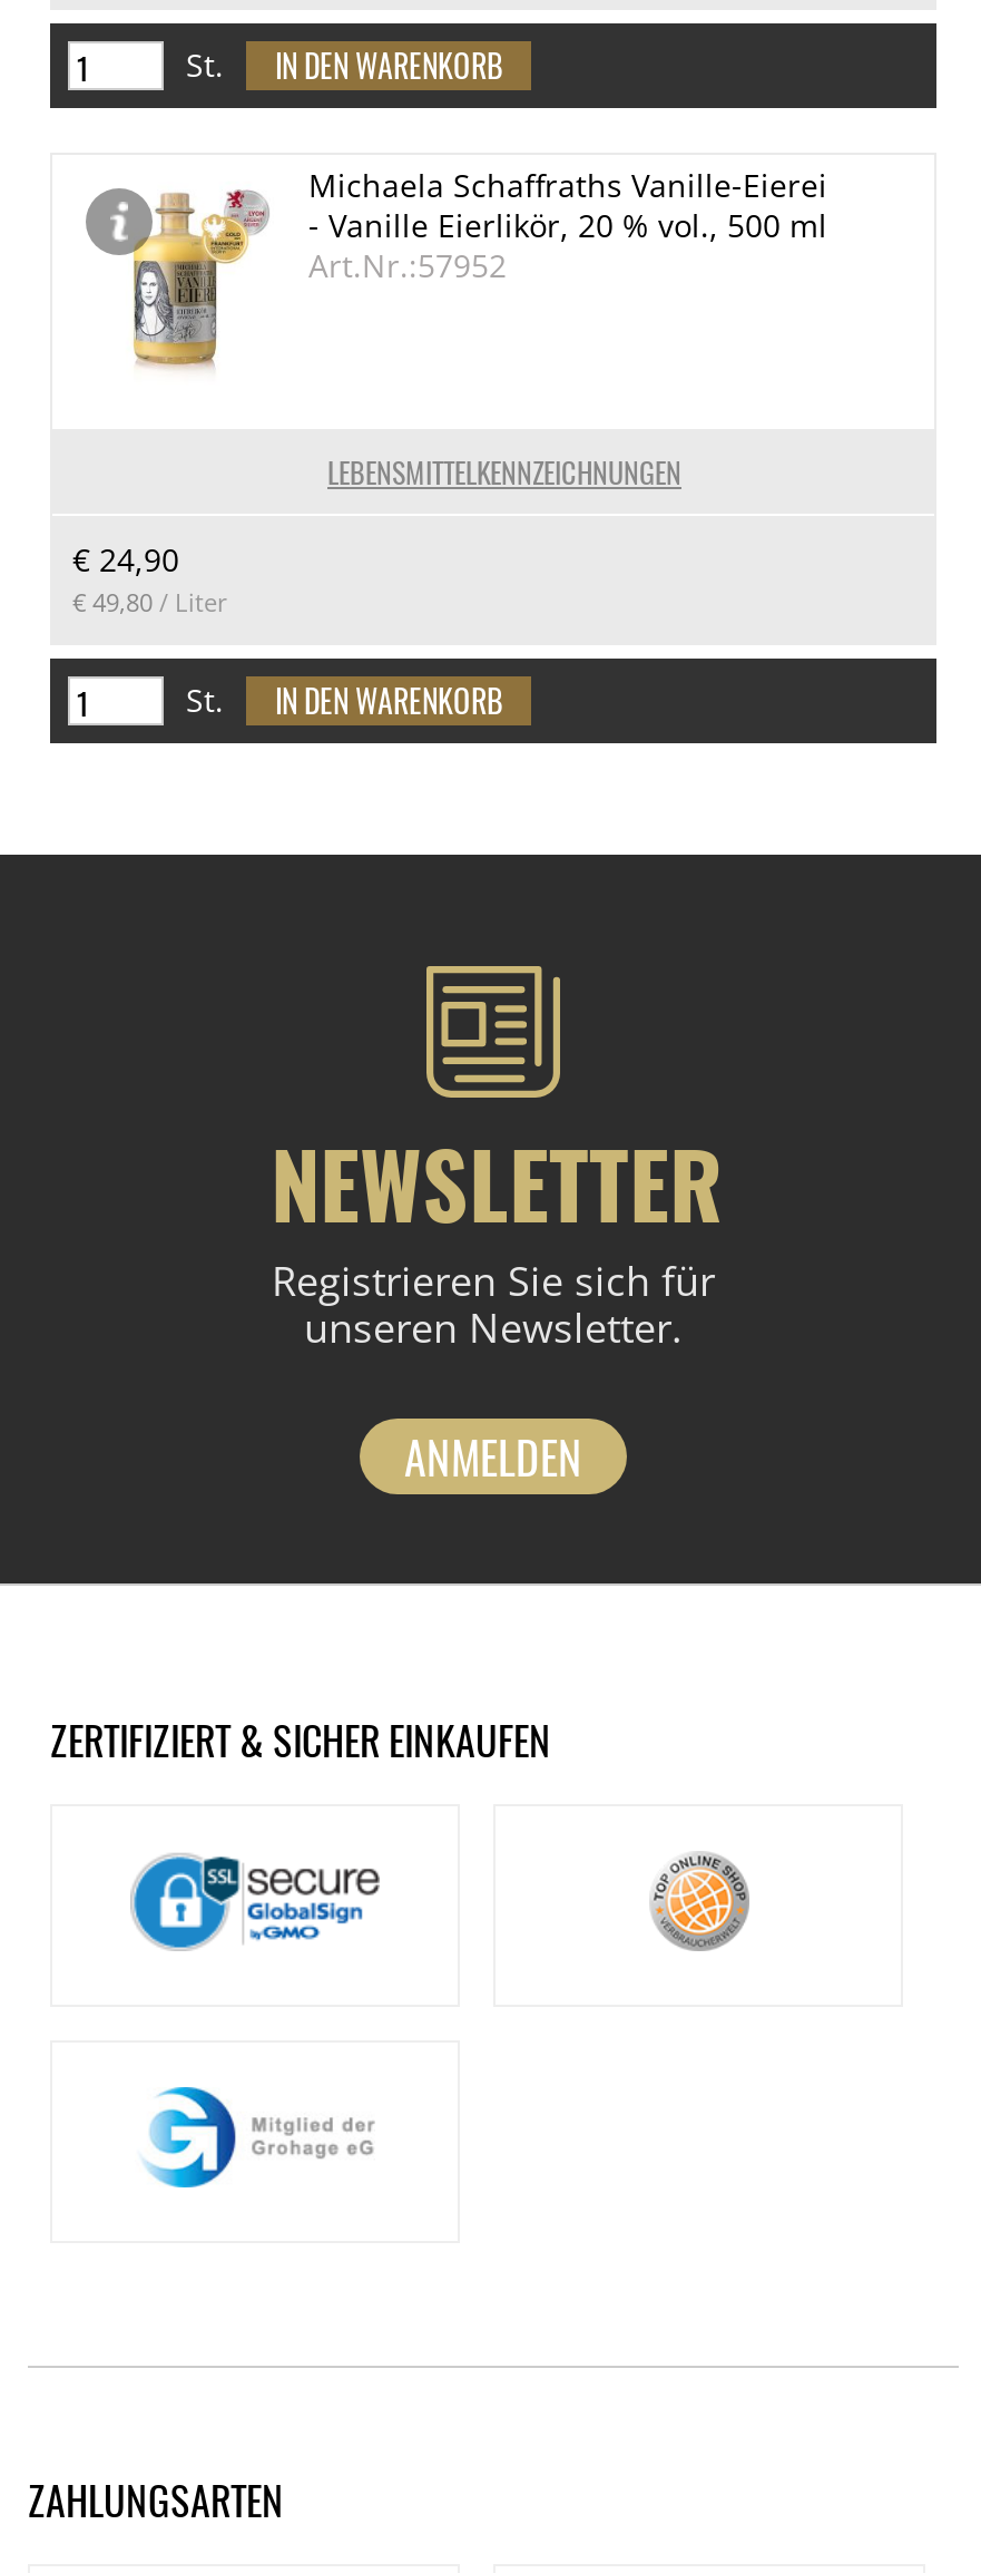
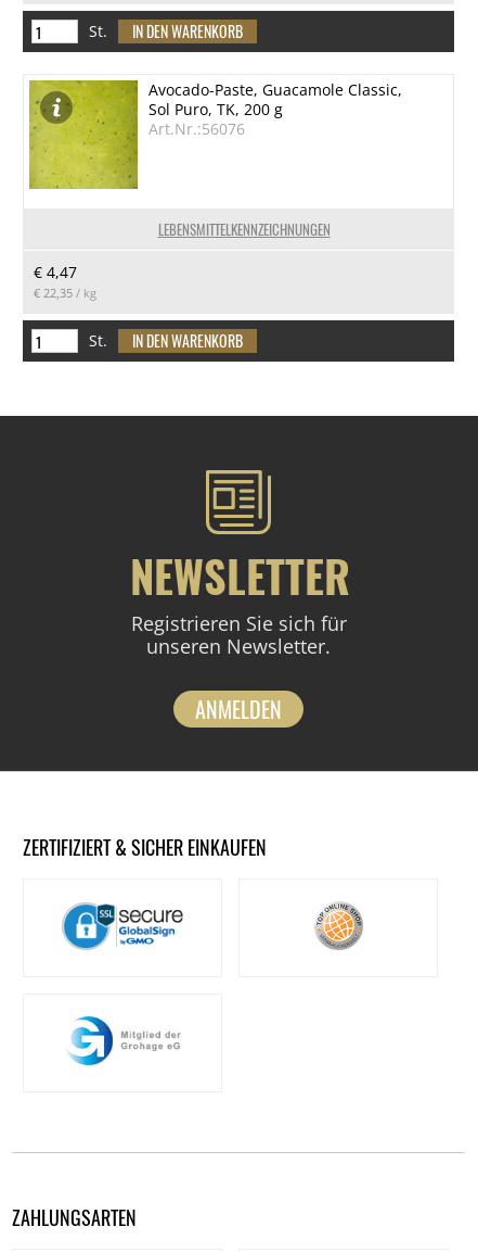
[63,164,827,389] [image] | Michaela Schaffraths Vanille-Eierei | - Vanille Eierlikör, 20 % vol., 500 ml | Art.Nr.:57952 -> [28,79,402,190] [image] | Avocado-Paste, Guacamole Classic, | Sol Puro, TK, 200 g | Art.Nr.:56076
[72,538,228,618] € 24,90 | € 49,80 / Liter -> [34,262,96,301] € 4,47 | € 22,35 / kg

